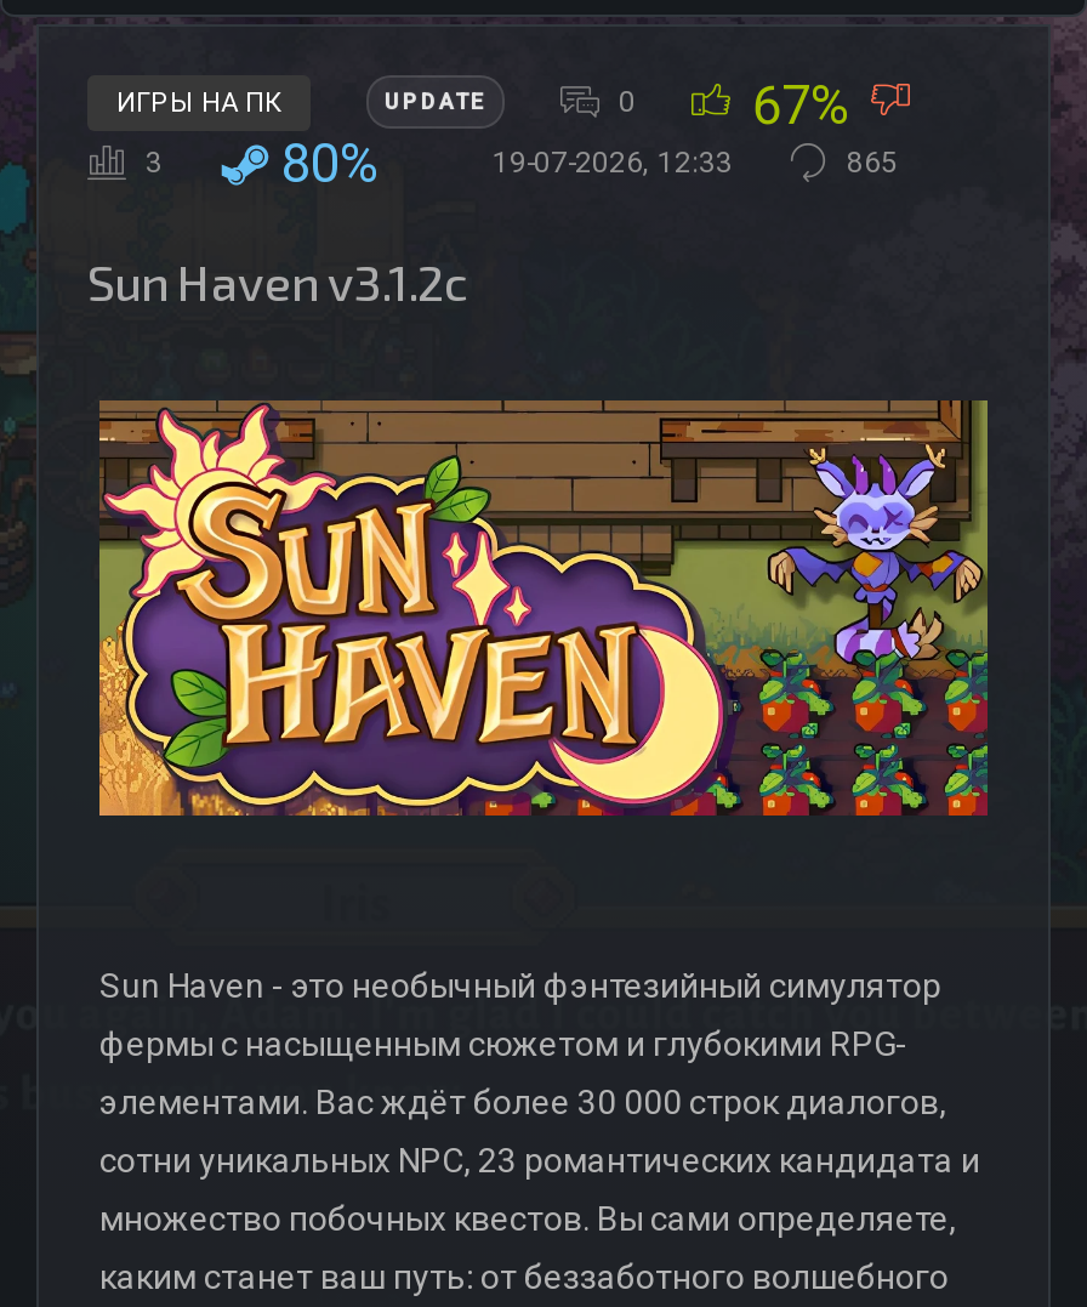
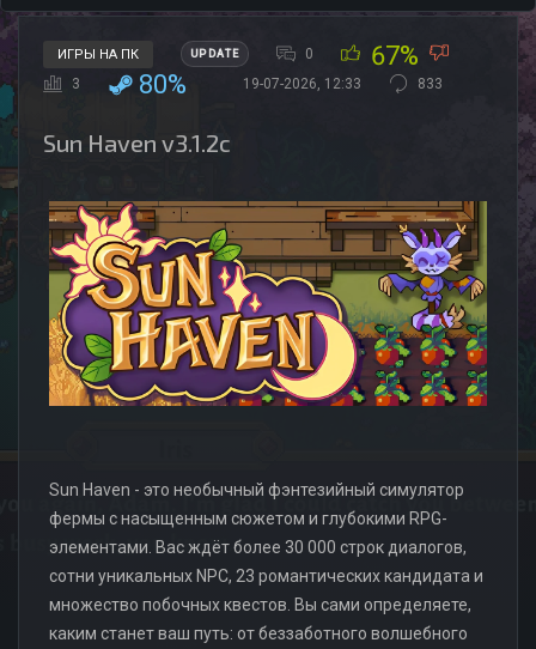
[847,146,898,180] 865 -> [418,75,443,92] 833

